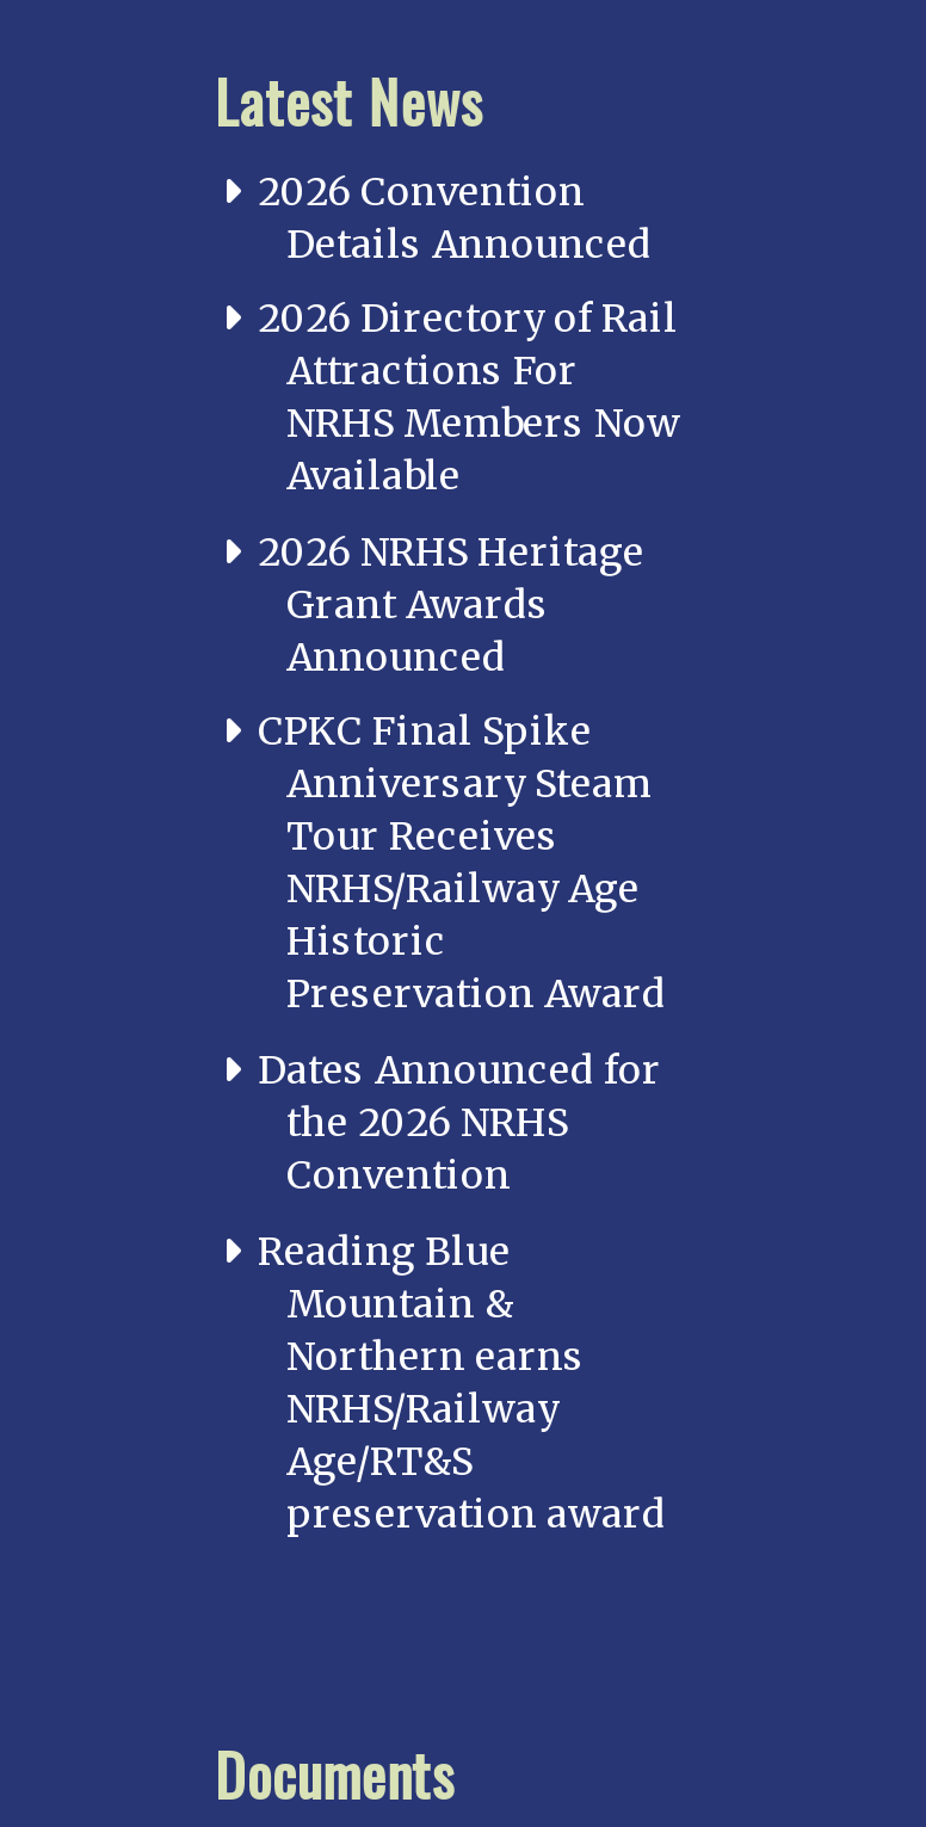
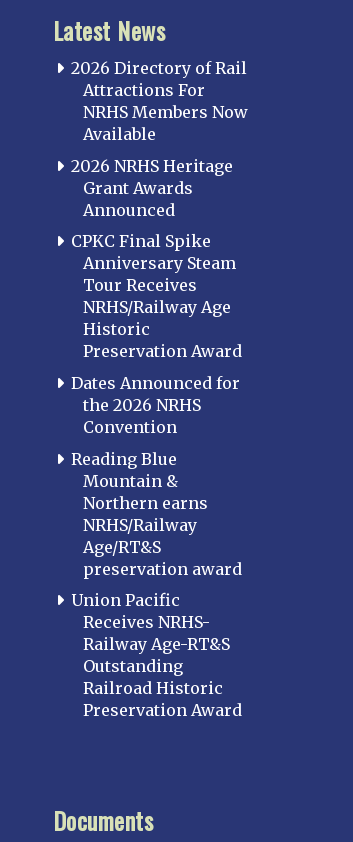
[258,167,652,267] 2026 Convention | Details Announced -> none
moved [258,295,680,1536] -> [71,58,248,579]: 2026 Directory of Rail | Attractions For | NRHS Members Now | ... | Age/RT&S | preservation award
none -> [71,590,242,720] Union Pacific | Receives NRHS- | Railway Age-RT&S | Outstanding | Railroad Historic | Preservation Award

